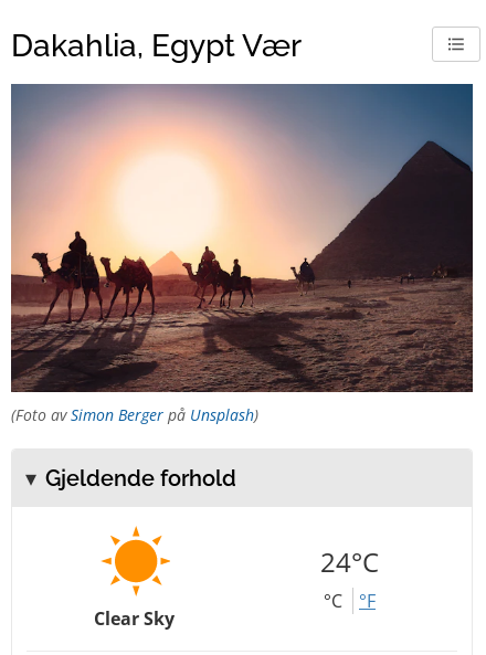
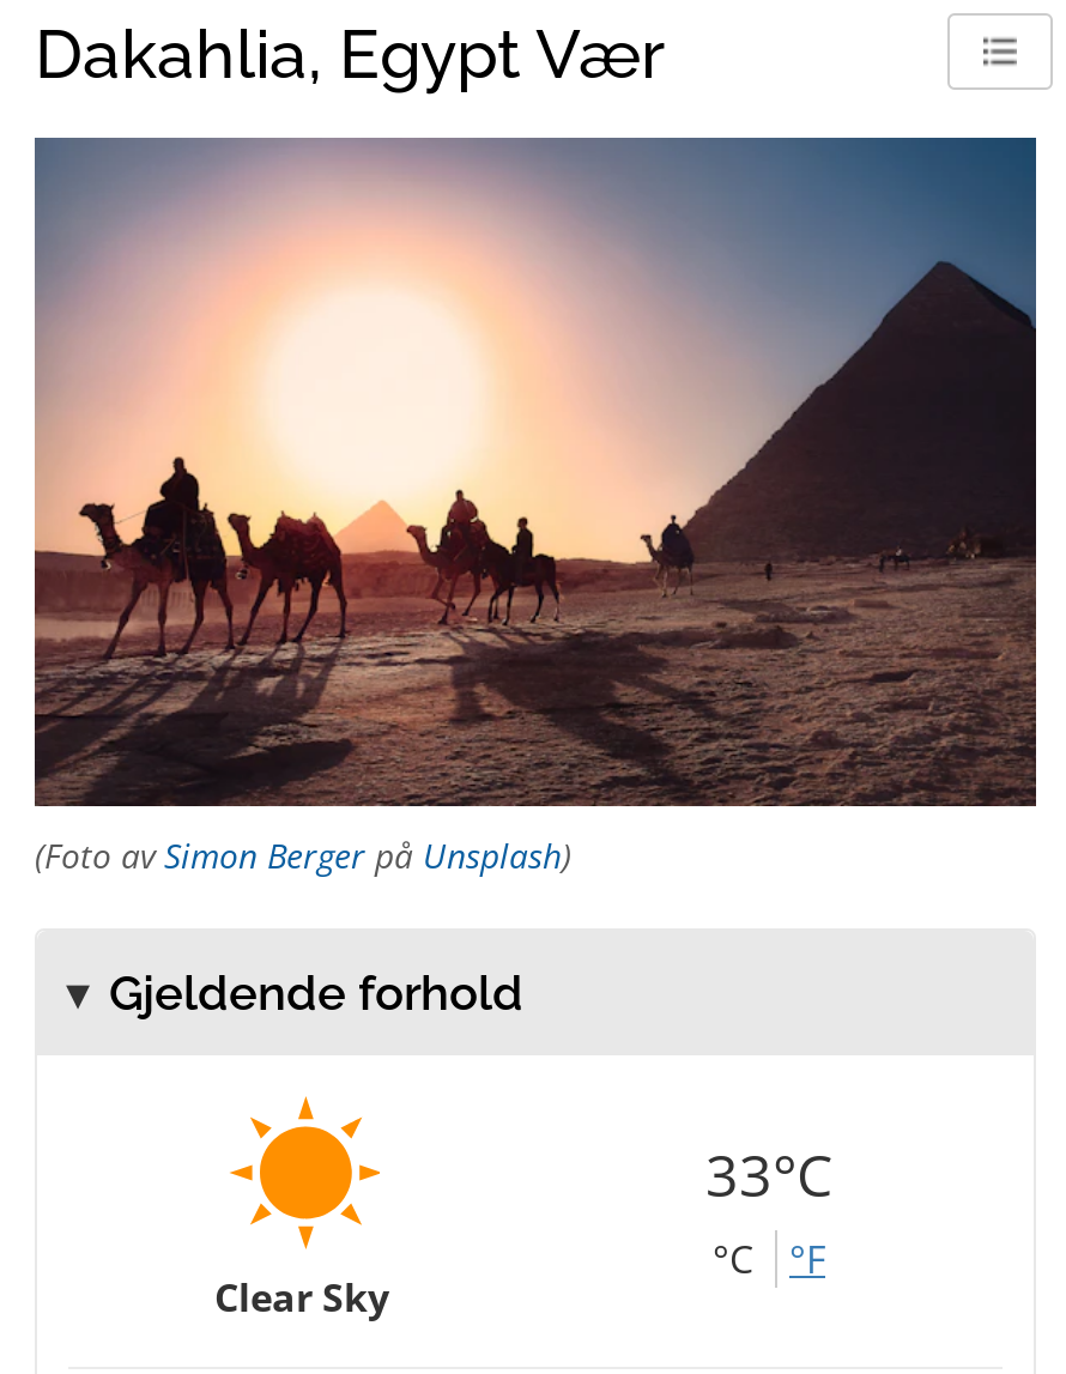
[320,544,379,580] 24°C -> [705,1135,832,1214] 33°C

